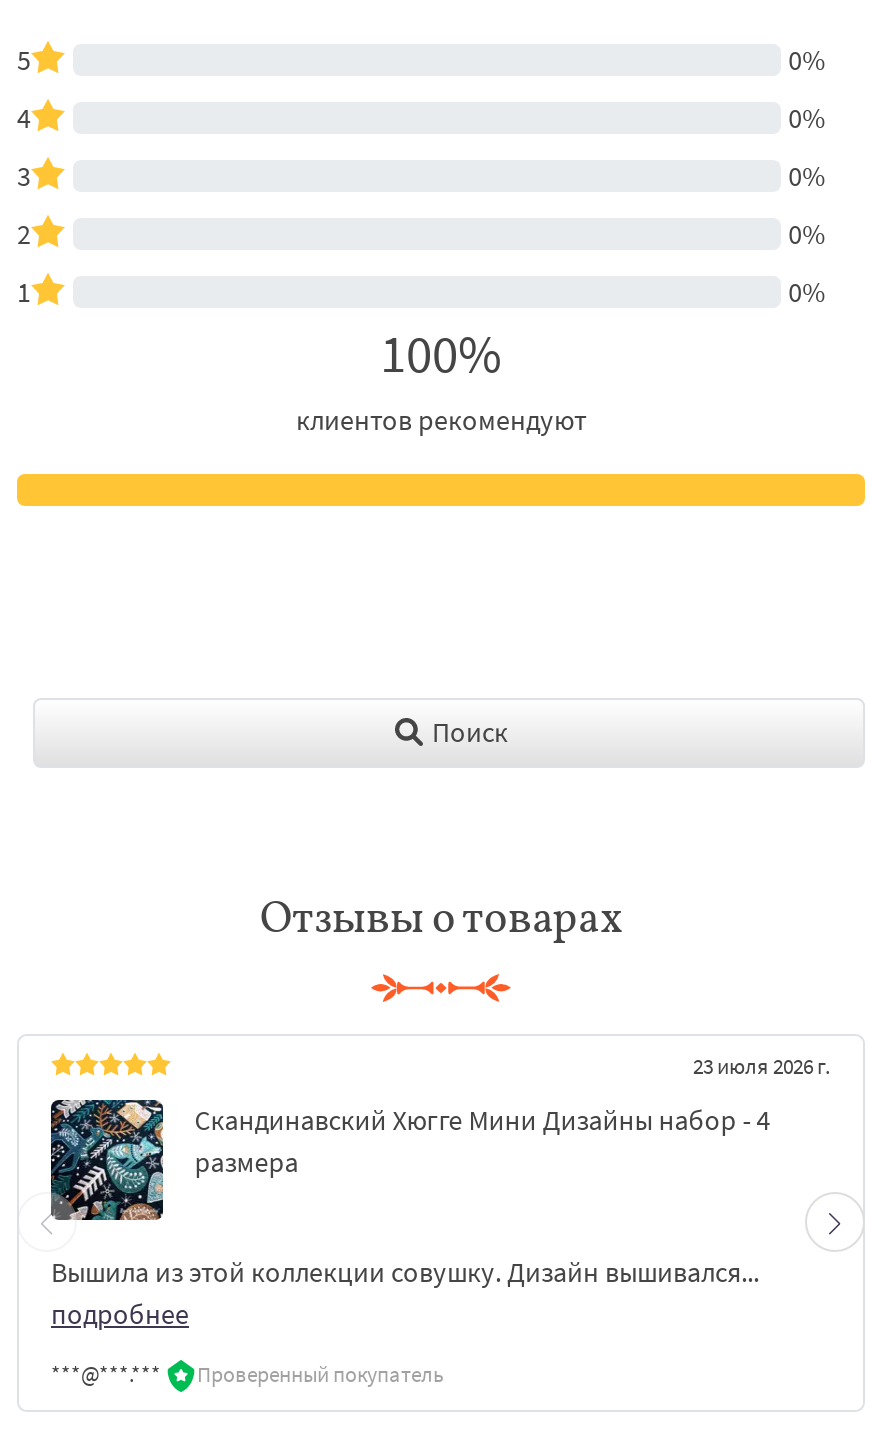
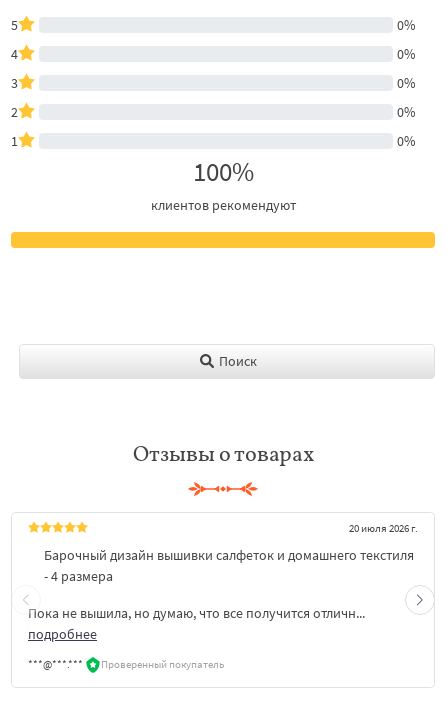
[693,1051,831,1079] 23 июля 2026 г. -> [349,520,418,534] 20 июля 2026 г.
[194,1101,770,1179] Скандинавский Хюгге Мини Дизайны набор - 4 | размера -> [44,545,414,584] Барочный дизайн вышивки салфеток и домашнего текстиля | - 4 размера
[51,1253,759,1289] Вышила из этой коллекции совушку. Дизайн вышивался... -> [28,603,365,621] Пока не вышила, но думаю, что все получится отличн...

